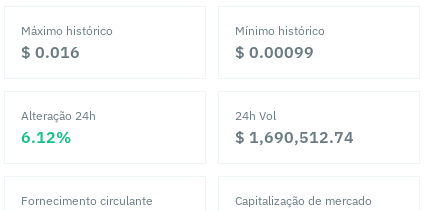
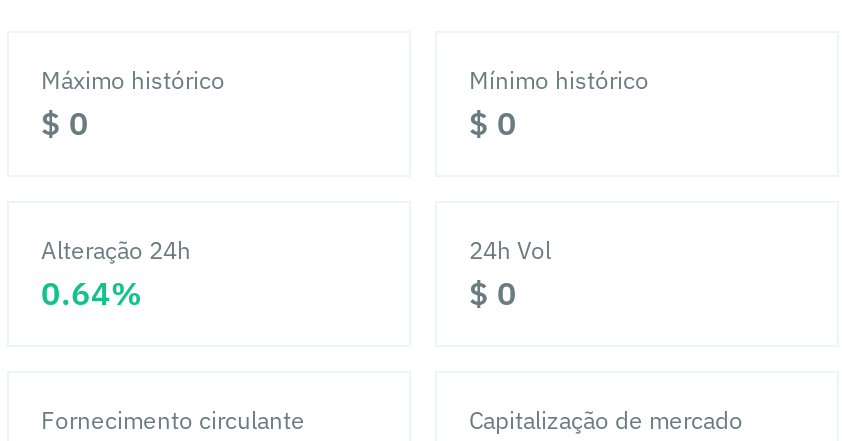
[21,42,80,62] $ 0.016 -> [41,103,89,143] $ 0
[235,42,314,62] $ 0.00099 -> [469,103,517,143] $ 0
[21,127,71,147] 6.12% -> [41,273,141,313] 0.64%
[235,127,354,147] $ 1,690,512.74 -> [469,273,517,313] $ 0

